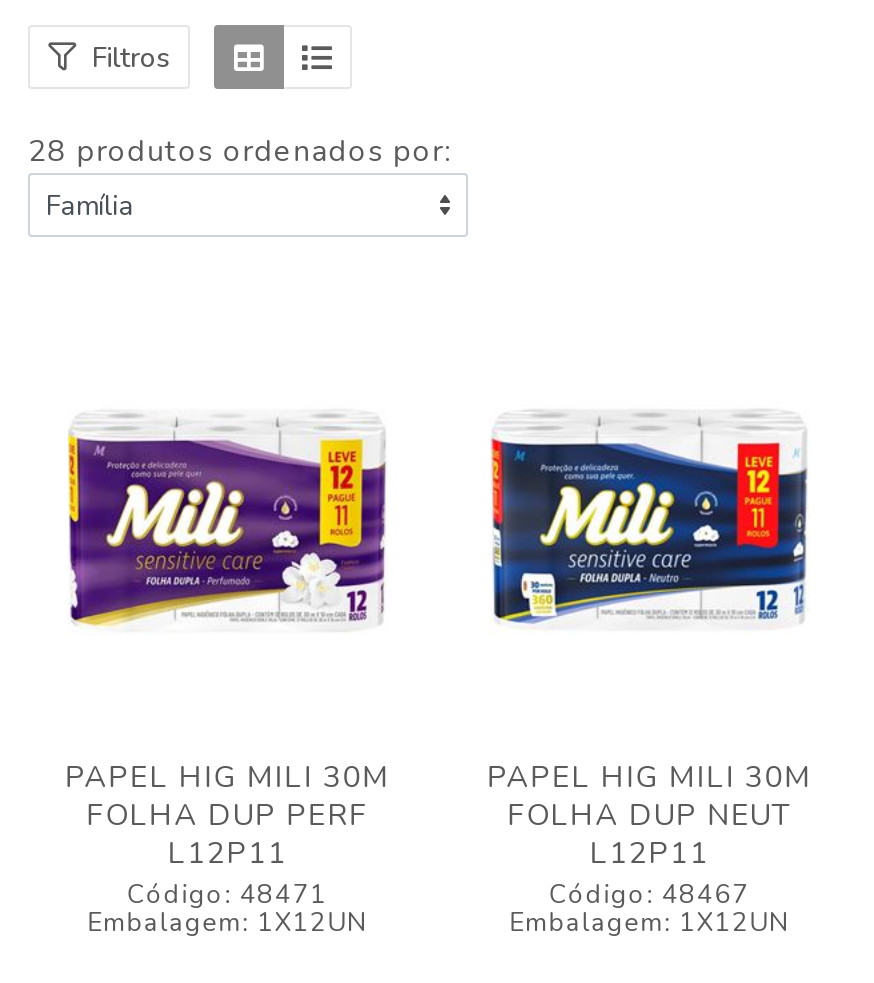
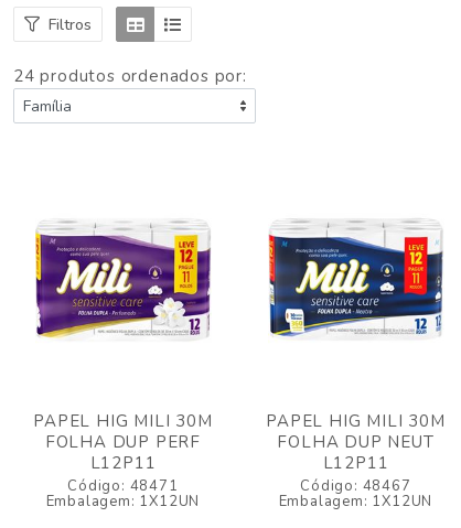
[28,131,452,171] 28 produtos ordenados por: -> [13,65,247,87] 24 produtos ordenados por:

